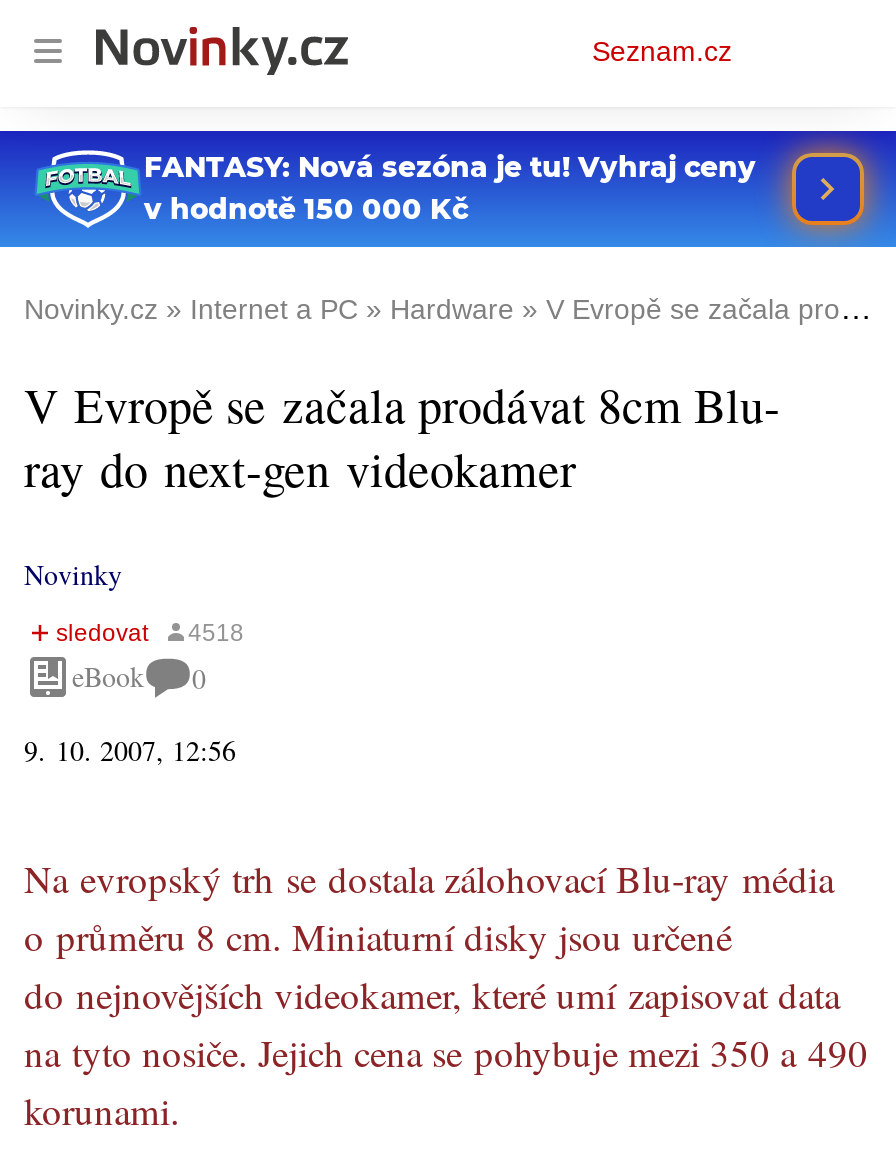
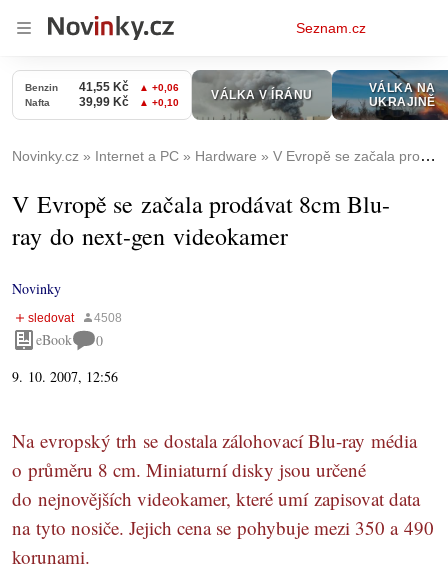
[6,129,890,249] [image] -> [3,68,445,125] [image]

